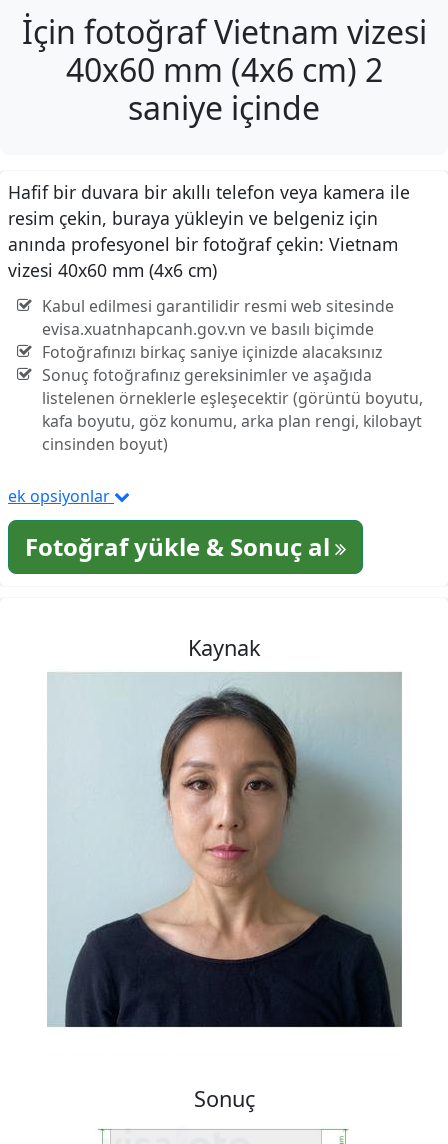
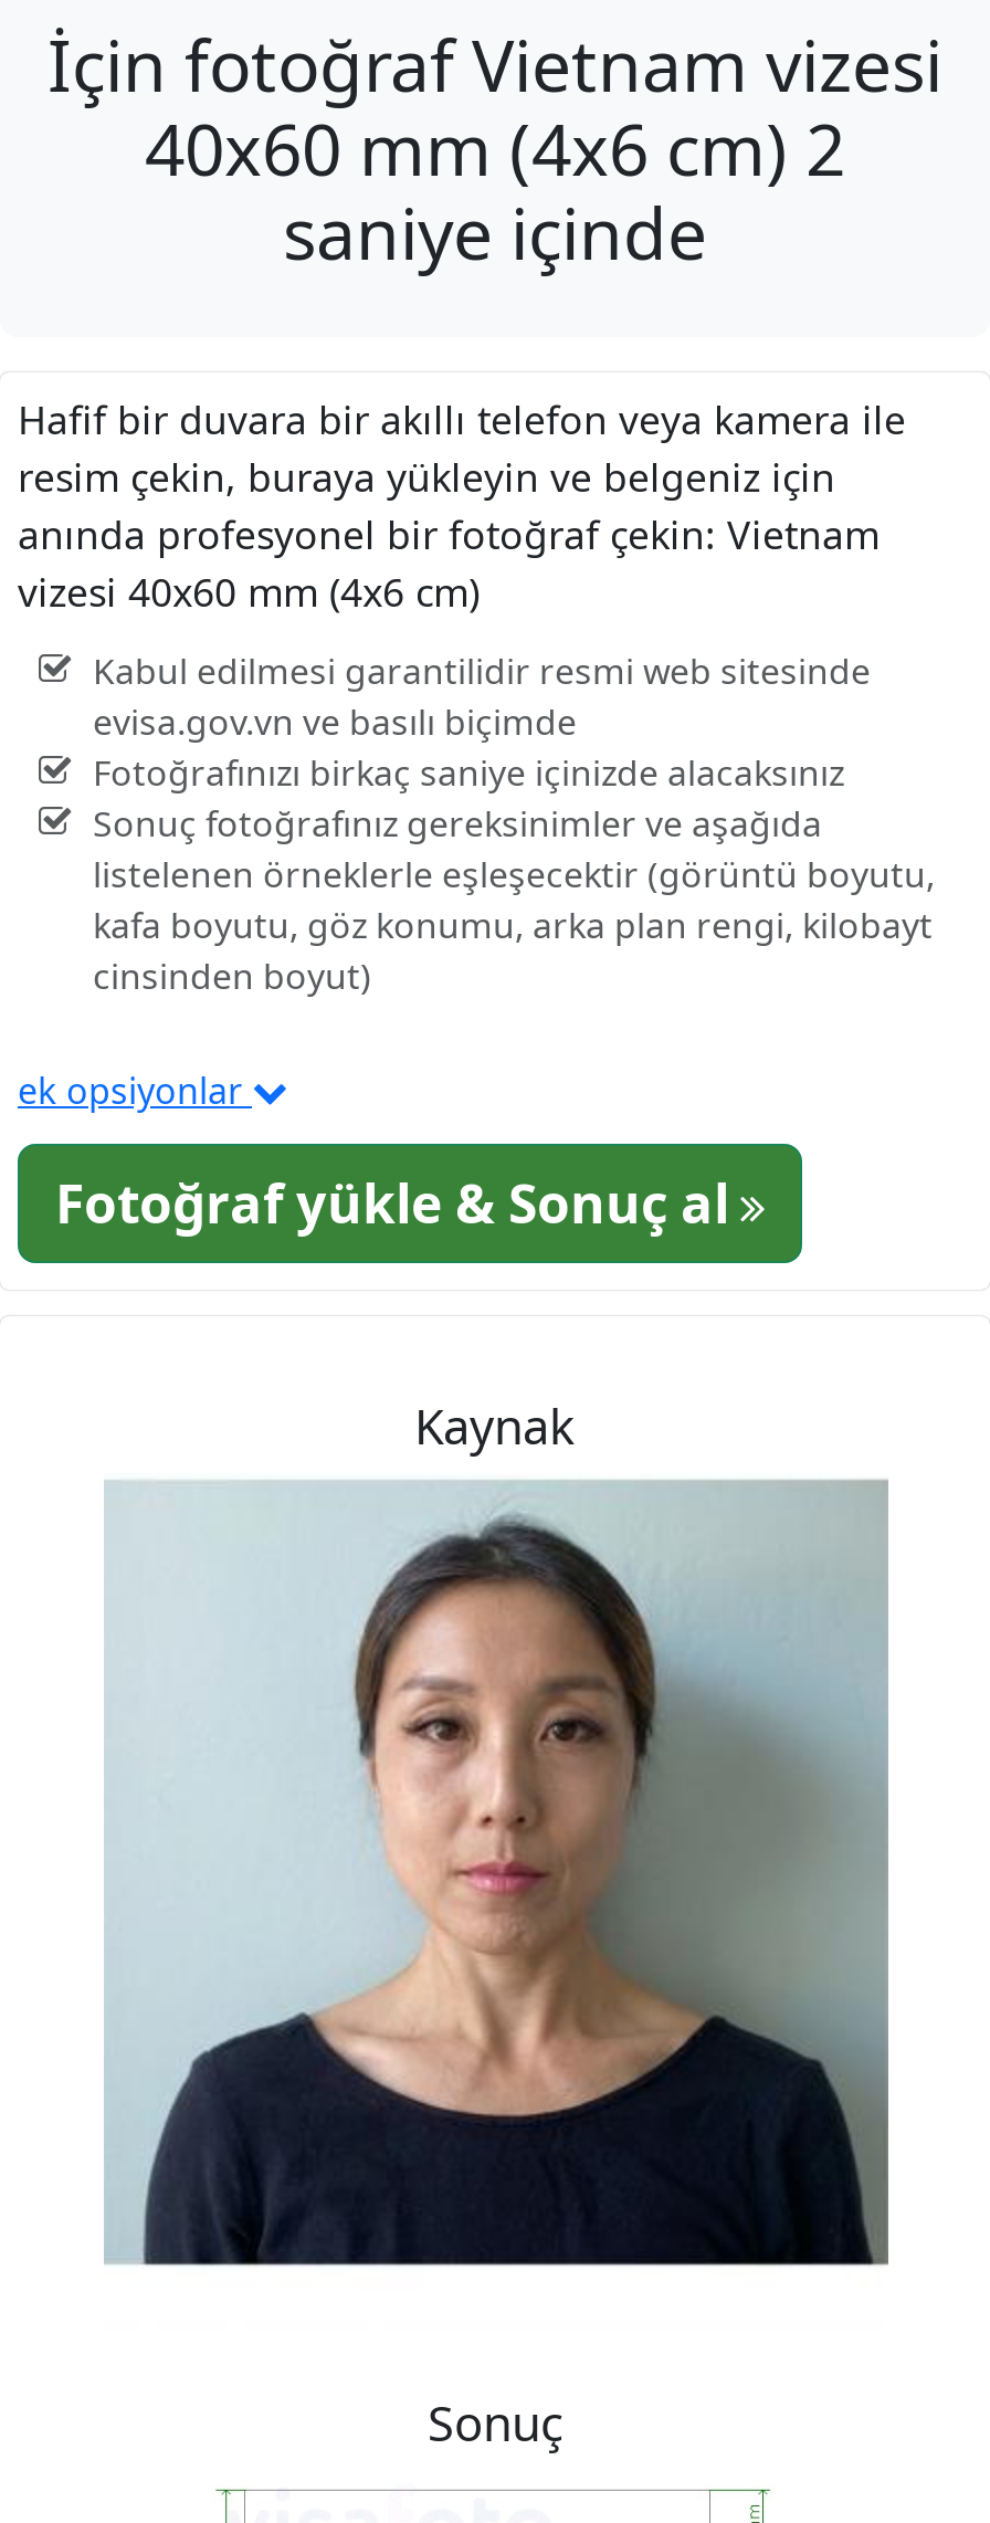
[42,318,374,340] evisa.xuatnhapcanh.gov.vn ve basılı biçimde -> [93,698,577,747] evisa.gov.vn ve basılı biçimde

